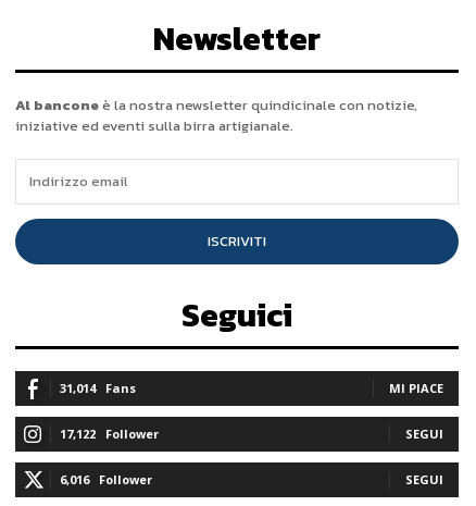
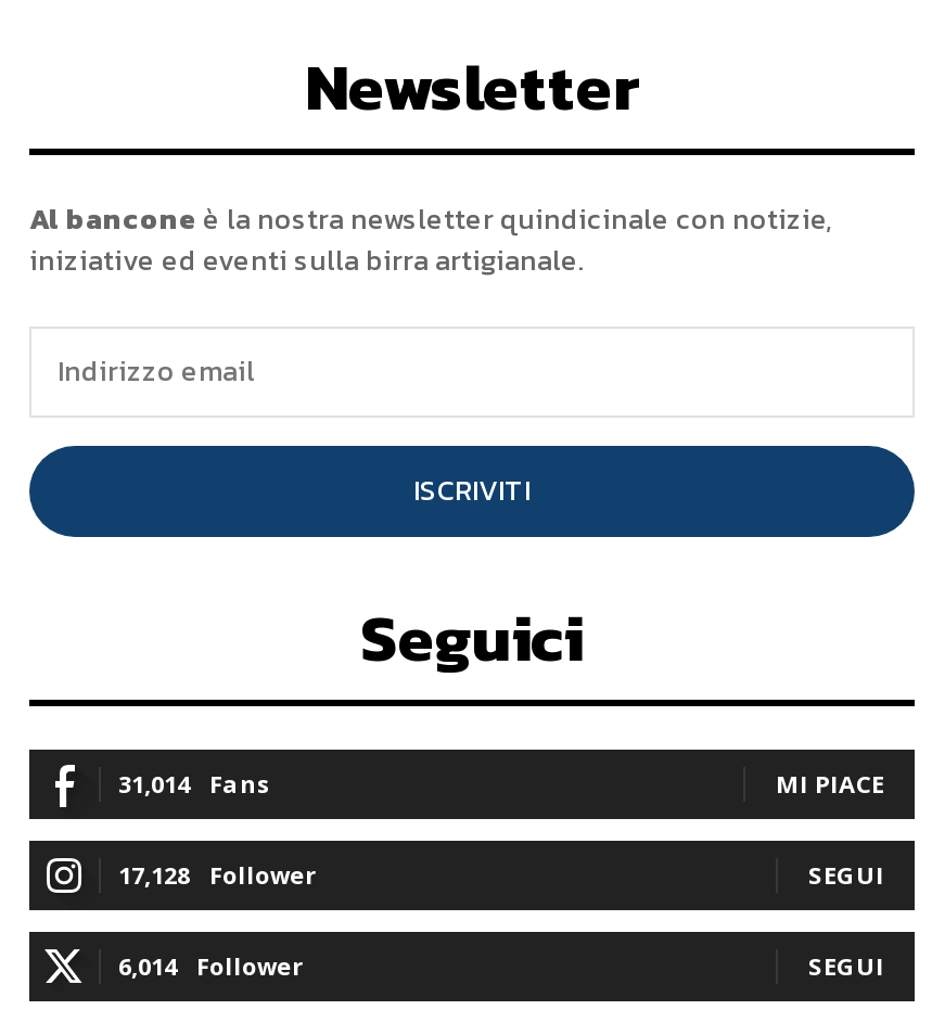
[60,425,159,441] 17,122 Follower -> [118,857,316,890] 17,128 Follower
[60,471,152,487] 6,016 Follower -> [118,949,303,981] 6,014 Follower

